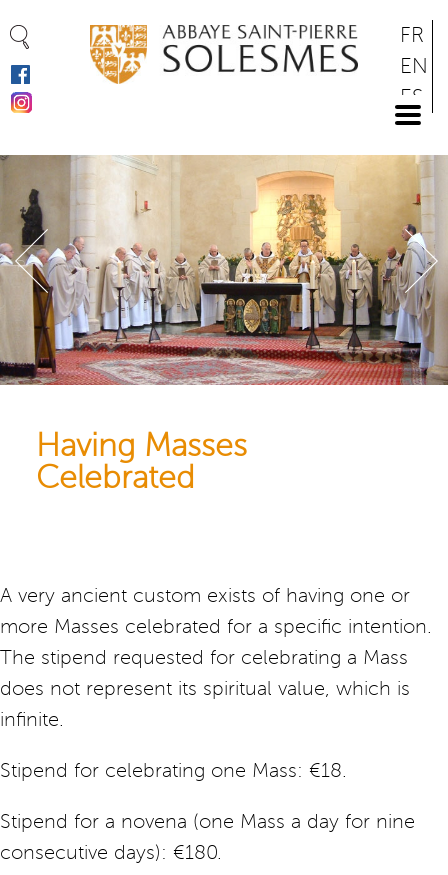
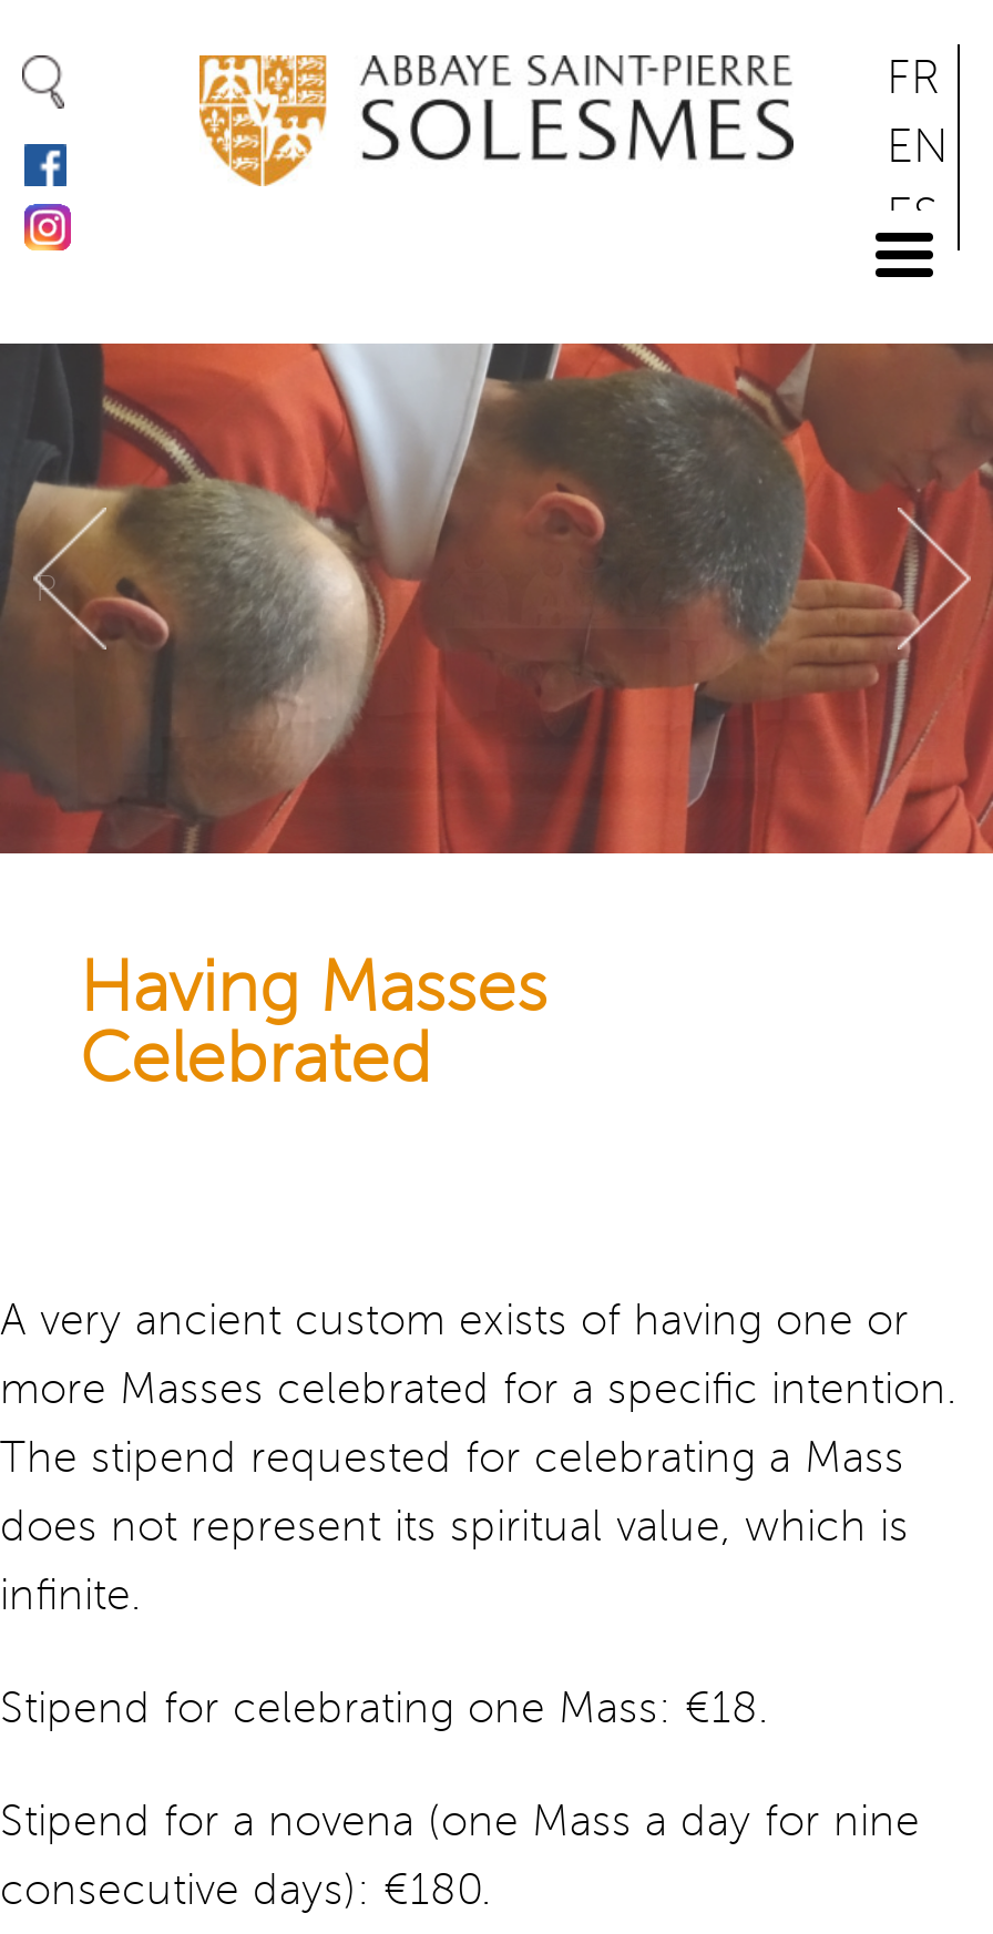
[3,154,445,386] [image] -> [7,341,986,856] [image]

